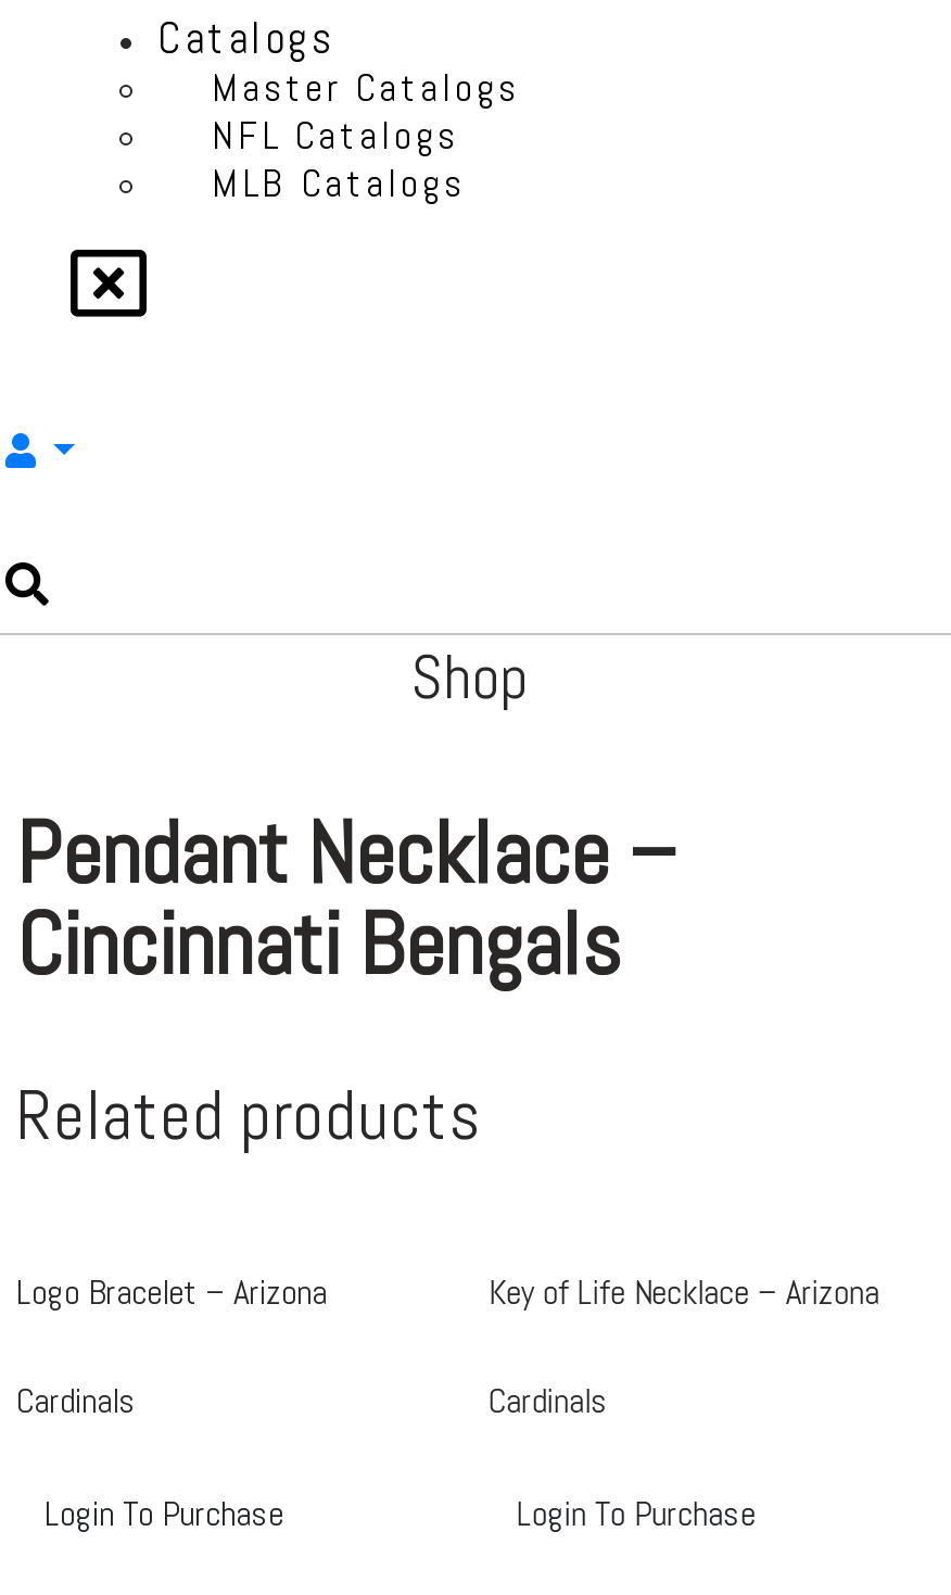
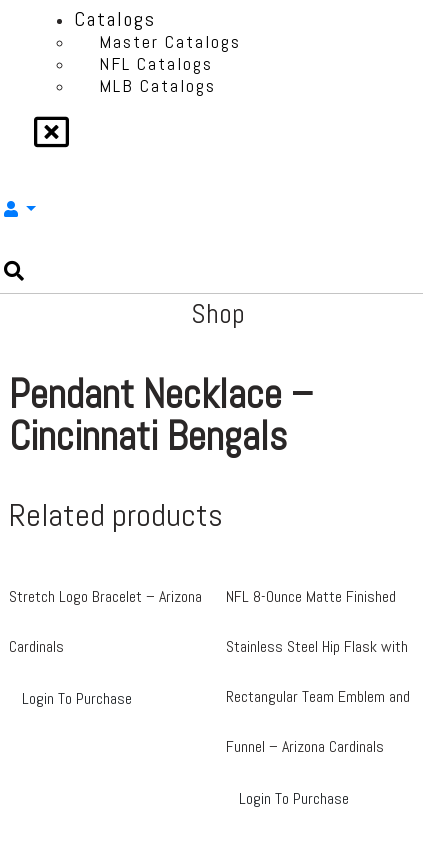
[16,1269,327,1315] Logo Bracelet – Arizona -> [9,586,202,607] Stretch Logo Bracelet – Arizona
[488,1269,879,1423] Key of Life Necklace – Arizona | Cardinals -> [226,586,410,757] NFL 8-Ounce Matte Finished | Stainless Steel Hip Flask with | Rectangular Team Emblem and | Funnel – Arizona Cardinals

